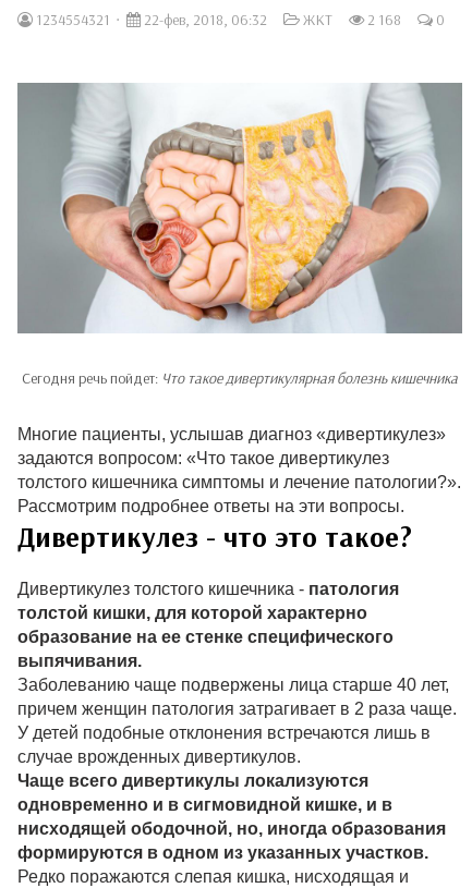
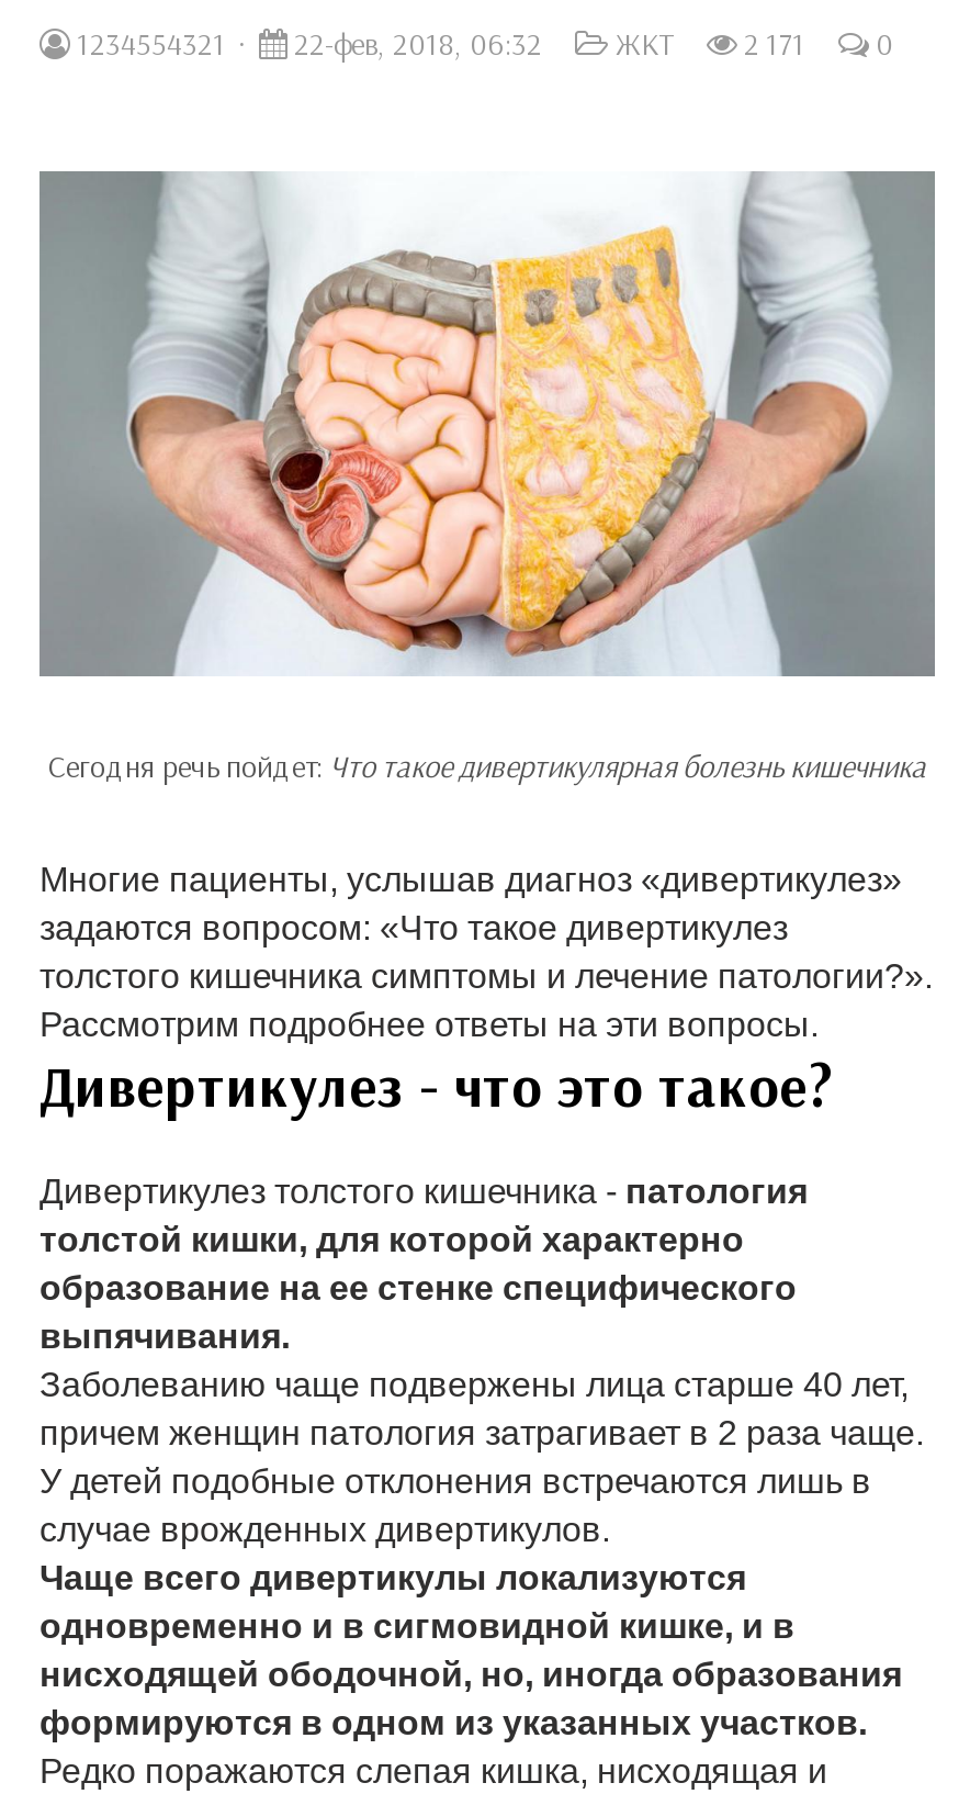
[364,10,401,29] 2 168 -> [737,24,805,64] 2 171

